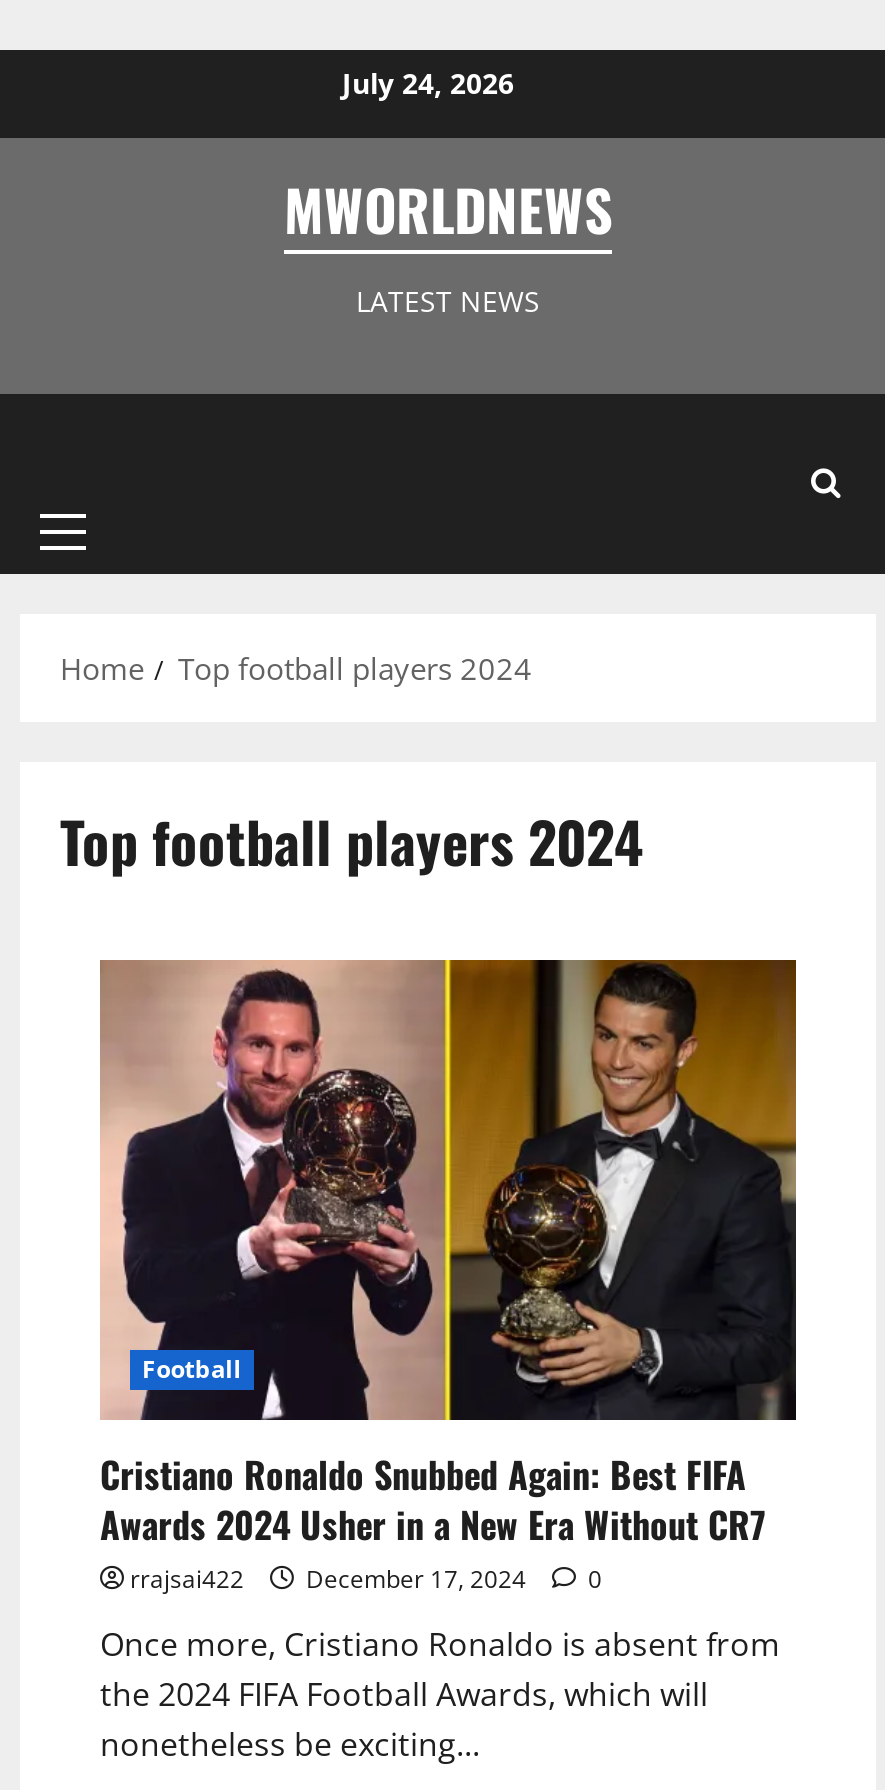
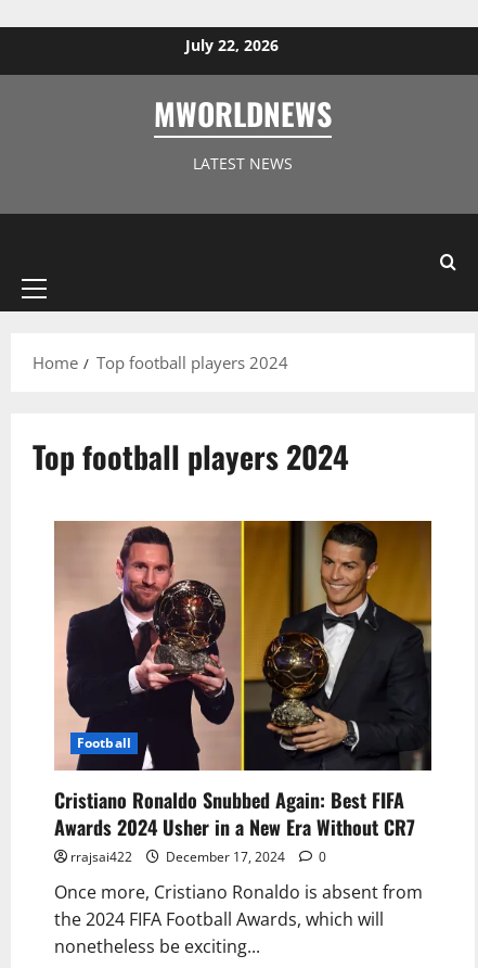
[342,64,514,102] July 24, 2026 -> [185,35,279,55] July 22, 2026

